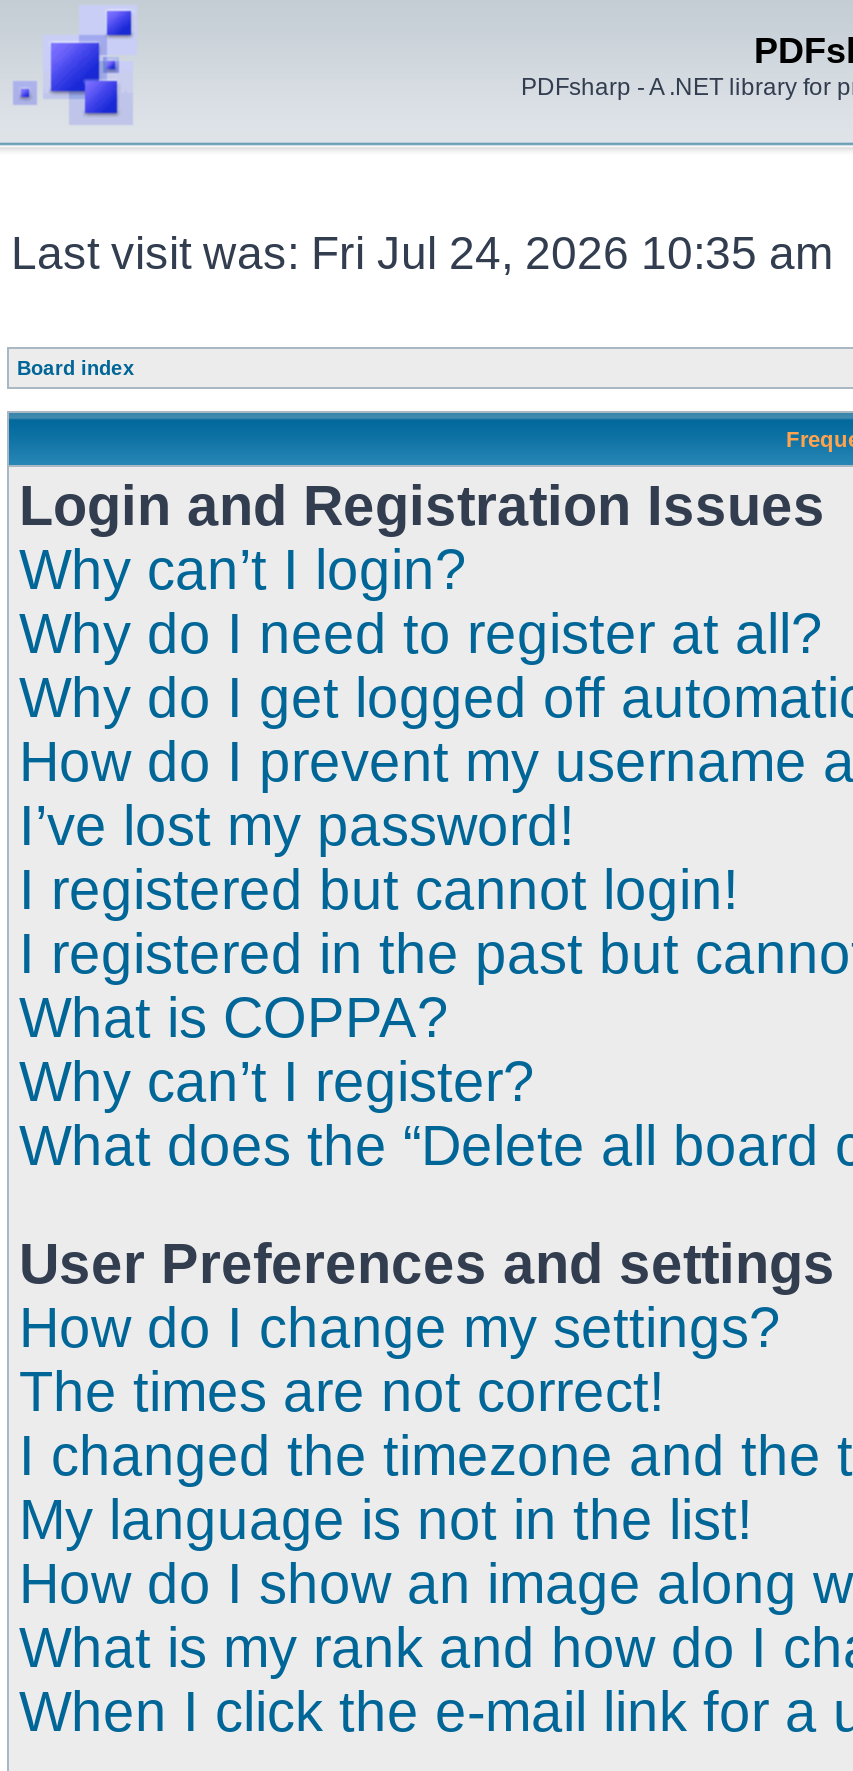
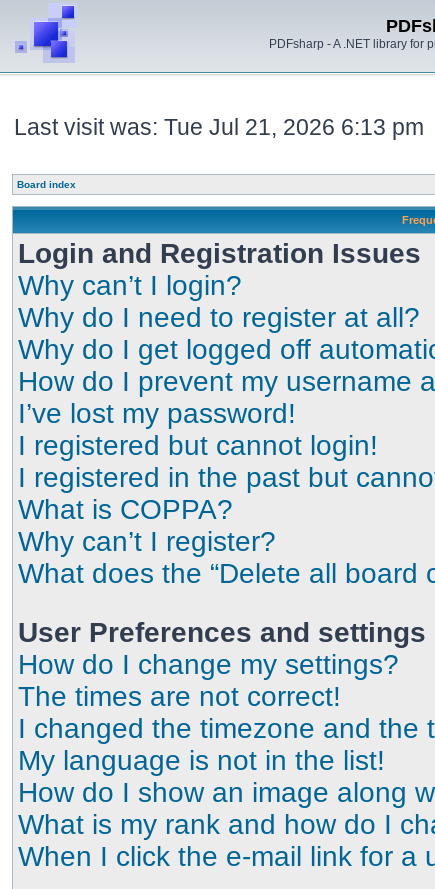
[11,227,833,279] Last visit was: Fri Jul 24, 2026 10:35 am -> [14,114,424,140] Last visit was: Tue Jul 21, 2026 6:13 pm

